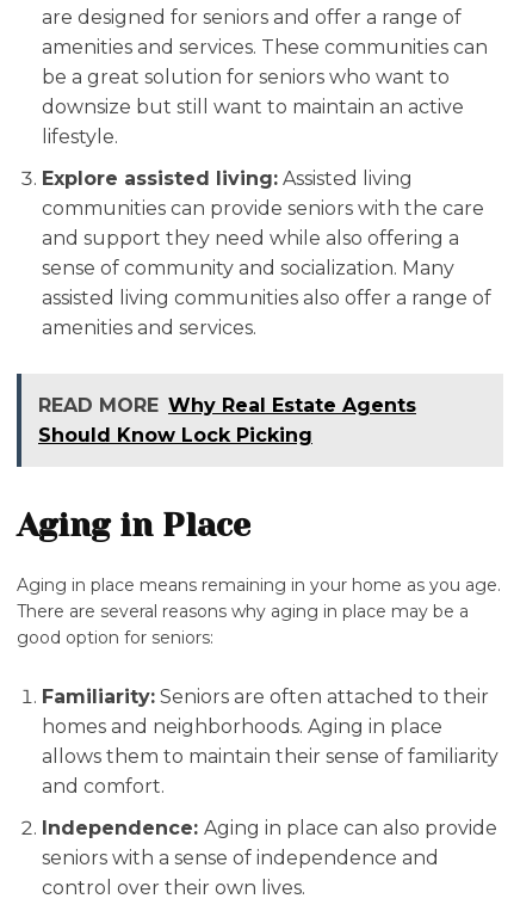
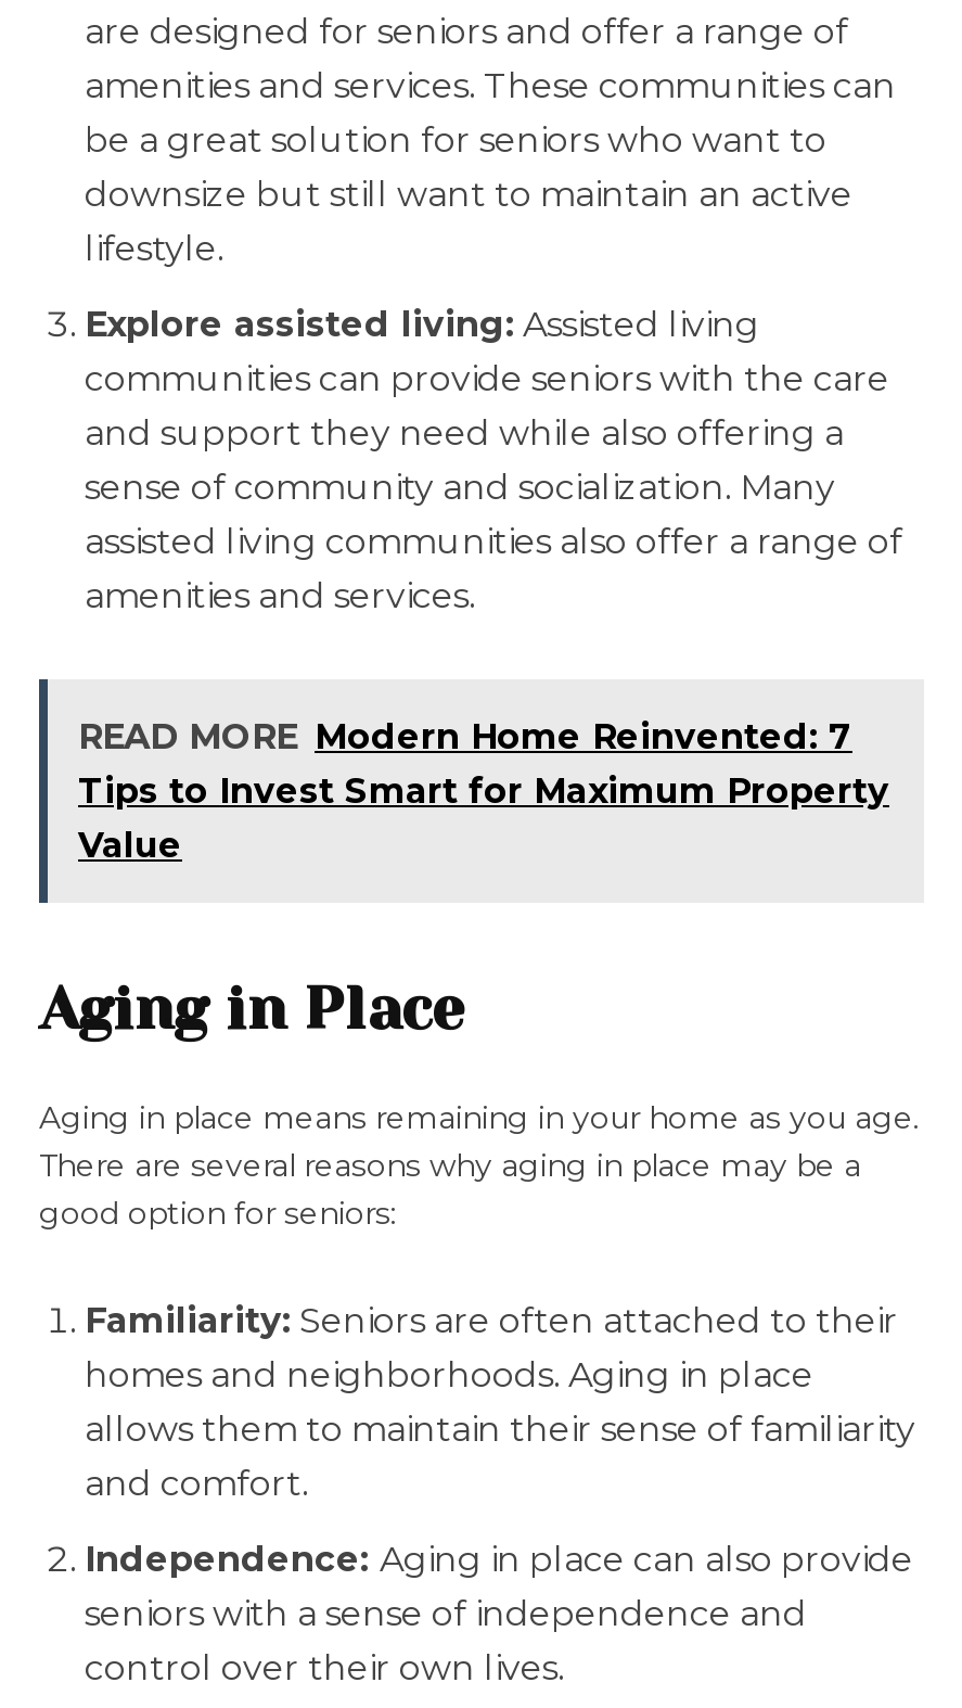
[38,394,416,447] READ MORE Why Real Estate Agents | Should Know Lock Picking -> [78,716,889,866] READ MORE Modern Home Reinvented: 7 | Tips to Invest Smart for Maximum Property | Value

